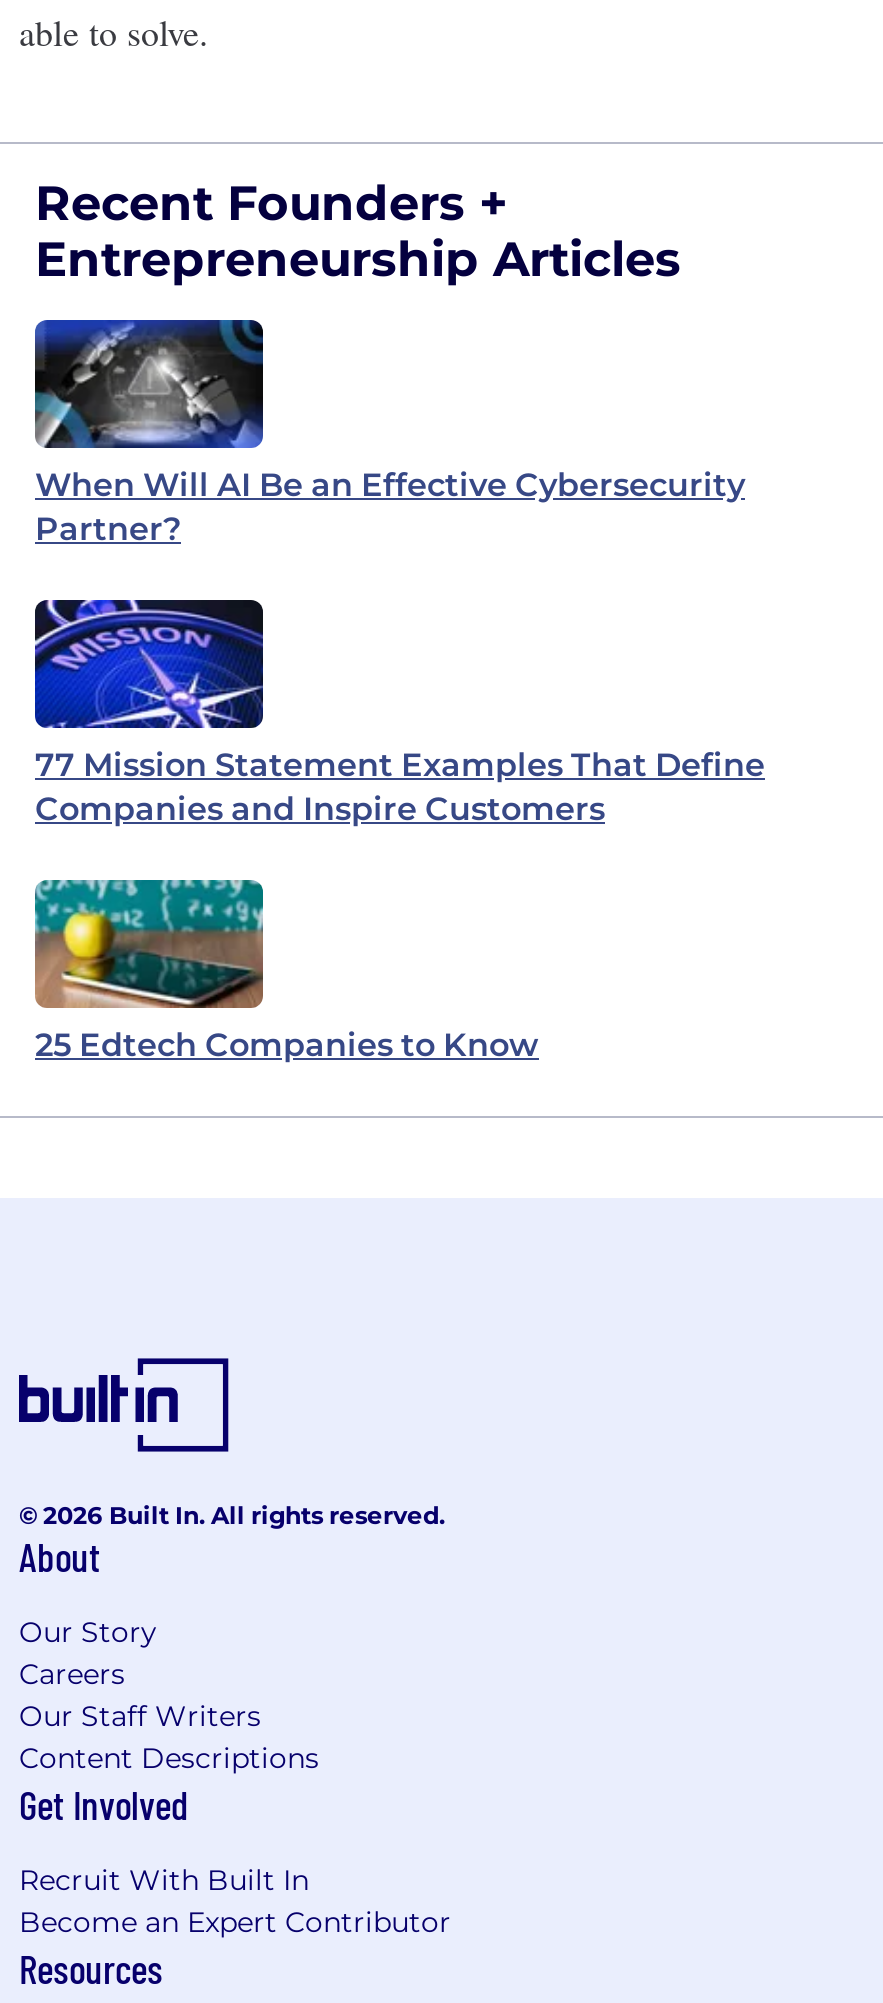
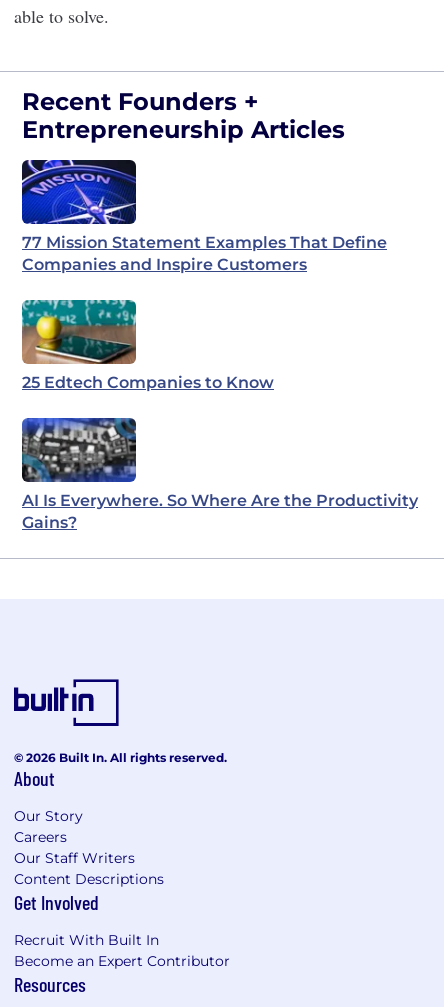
[33,318,745,548] [image] | When Will AI Be an Effective Cybersecurity | Partner? -> none
moved [31,596,765,1064] -> [20,158,387,392]: [image] | 77 Mission Statement Examples That Define | Companies and Inspire Customers | 25 Edtech Companies to Know
none -> [21,417,418,532] [image] | AI Is Everywhere. So Where Are the Productivity | Gains?

